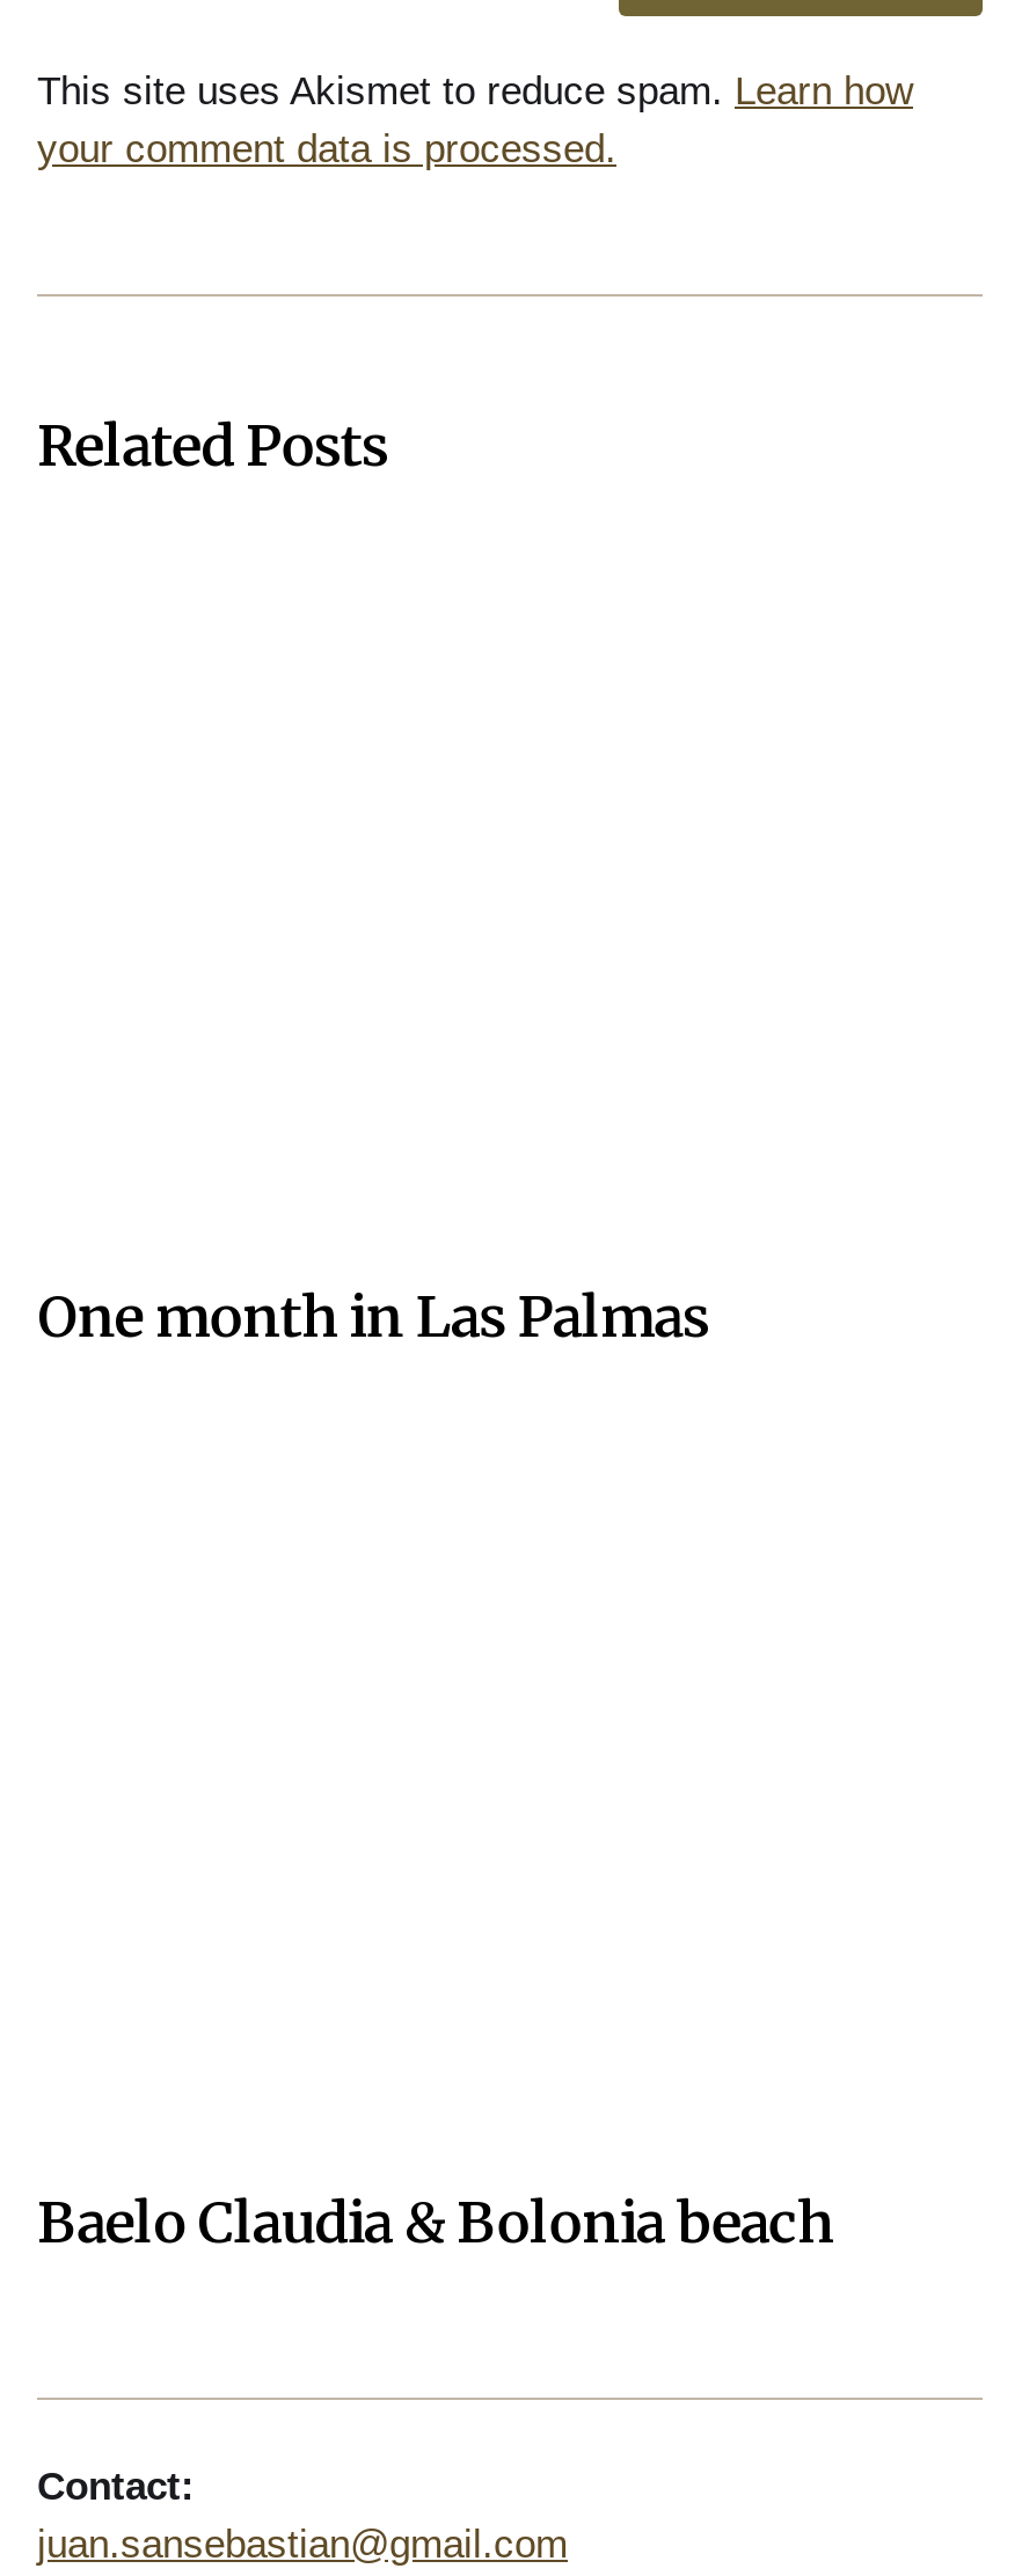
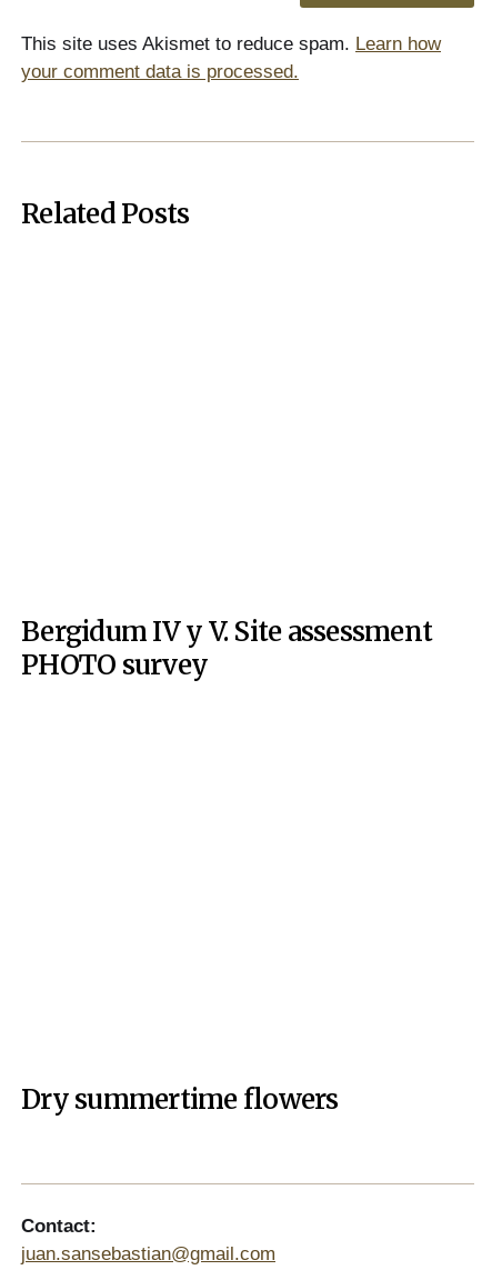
[37,1279,709,1351] One month in Las Palmas -> [21,615,432,683] Bergidum IV y V. Site assessment | PHOTO survey
[37,2185,832,2257] Baelo Claudia & Bolonia beach -> [21,1083,338,1117] Dry summertime flowers

